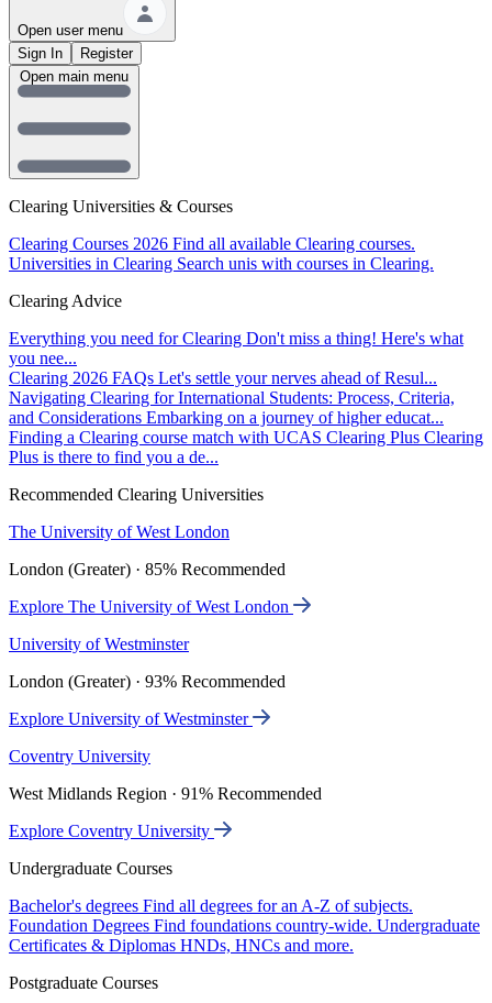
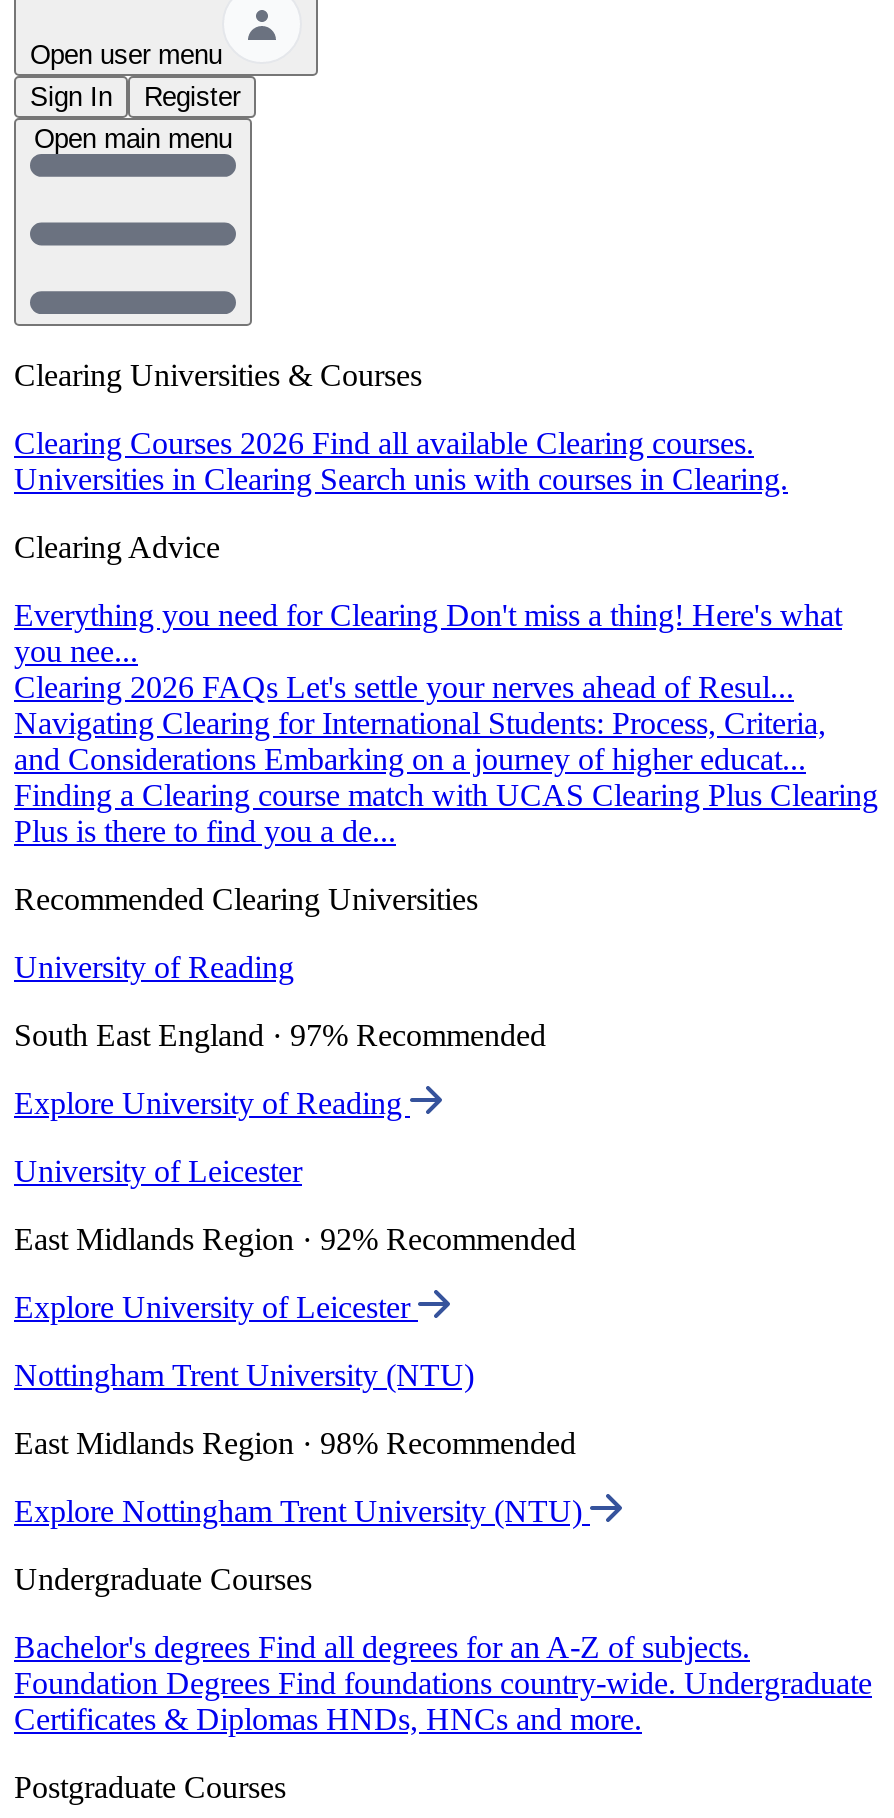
[9,523,230,541] The University of West London -> [14,950,294,984] University of Reading
[9,560,286,579] London (Greater) · 85% Recommended -> [14,1018,546,1052] South East England · 97% Recommended
[9,597,293,616] Explore The University of West London -> [14,1086,410,1120] Explore University of Reading
[9,635,189,653] University of Westminster -> [14,1154,302,1188] University of Leicester
[9,672,286,691] London (Greater) · 93% Recommended -> [14,1222,576,1256] East Midlands Region · 92% Recommended
[9,709,253,728] Explore University of Westminster -> [14,1290,418,1324] Explore University of Leicester
[9,747,150,766] Coventry University -> [14,1358,474,1392] Nottingham Trent University (NTU)
[9,784,322,803] West Midlands Region · 91% Recommended -> [14,1426,576,1460] East Midlands Region · 98% Recommended
[9,822,214,840] Explore Coventry University -> [14,1494,590,1528] Explore Nottingham Trent University (NTU)

